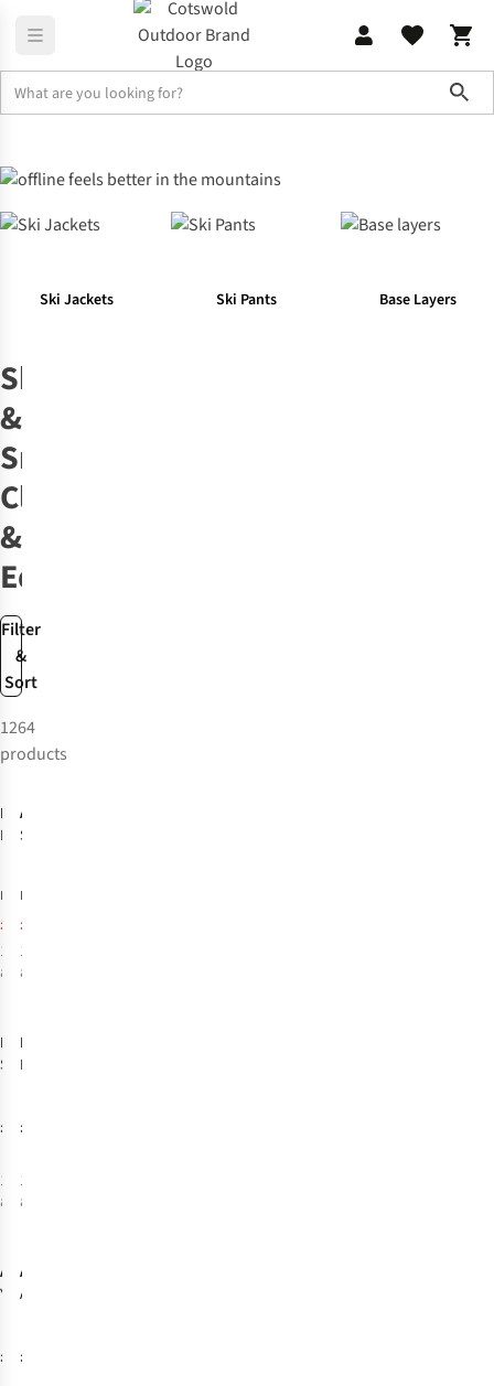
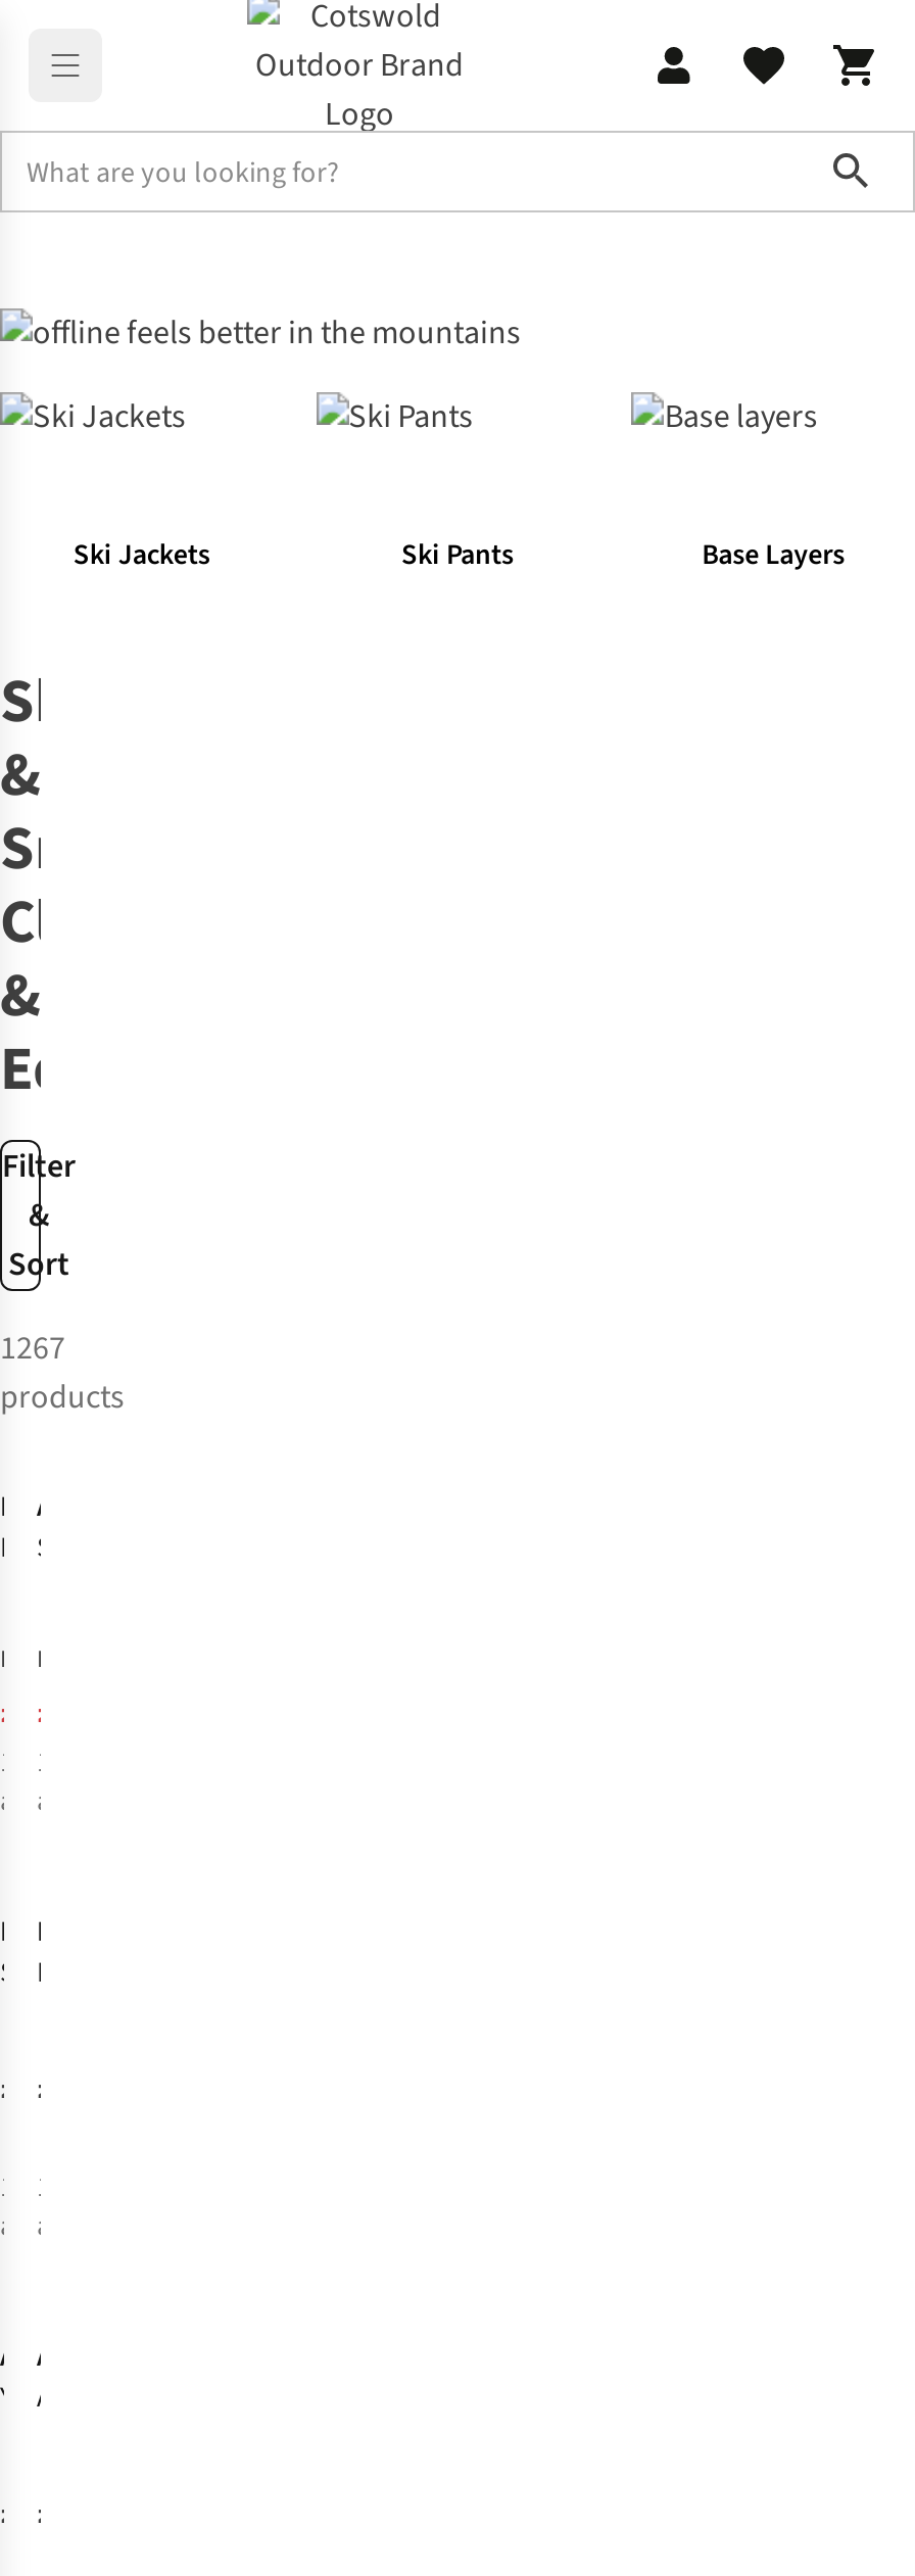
[0,716,35,740] 1264 -> [0,1326,65,1371] 1267

